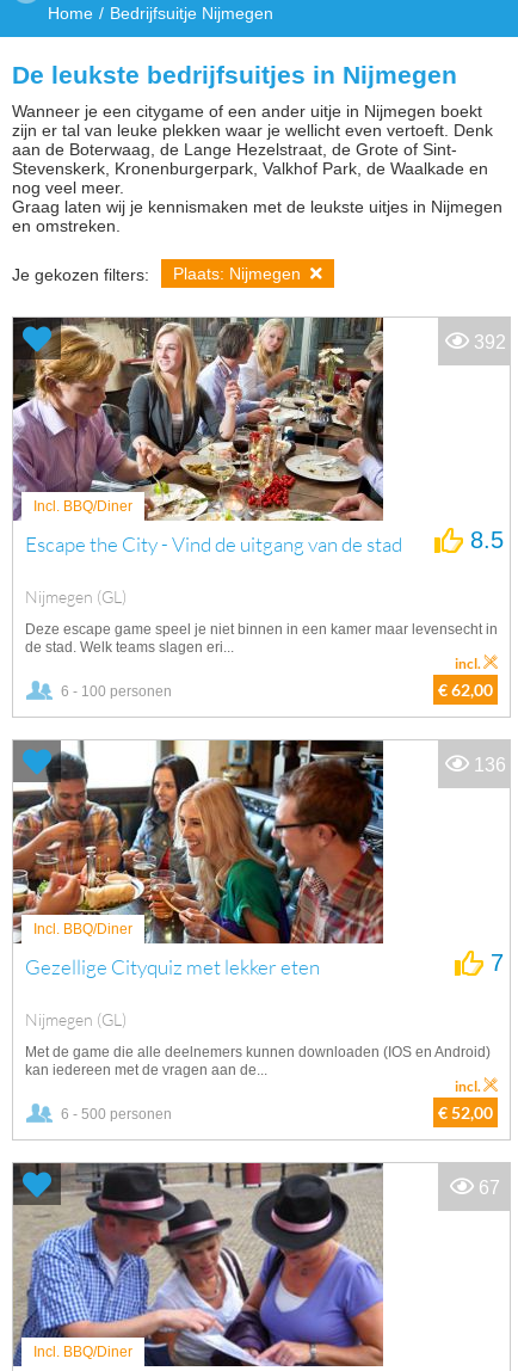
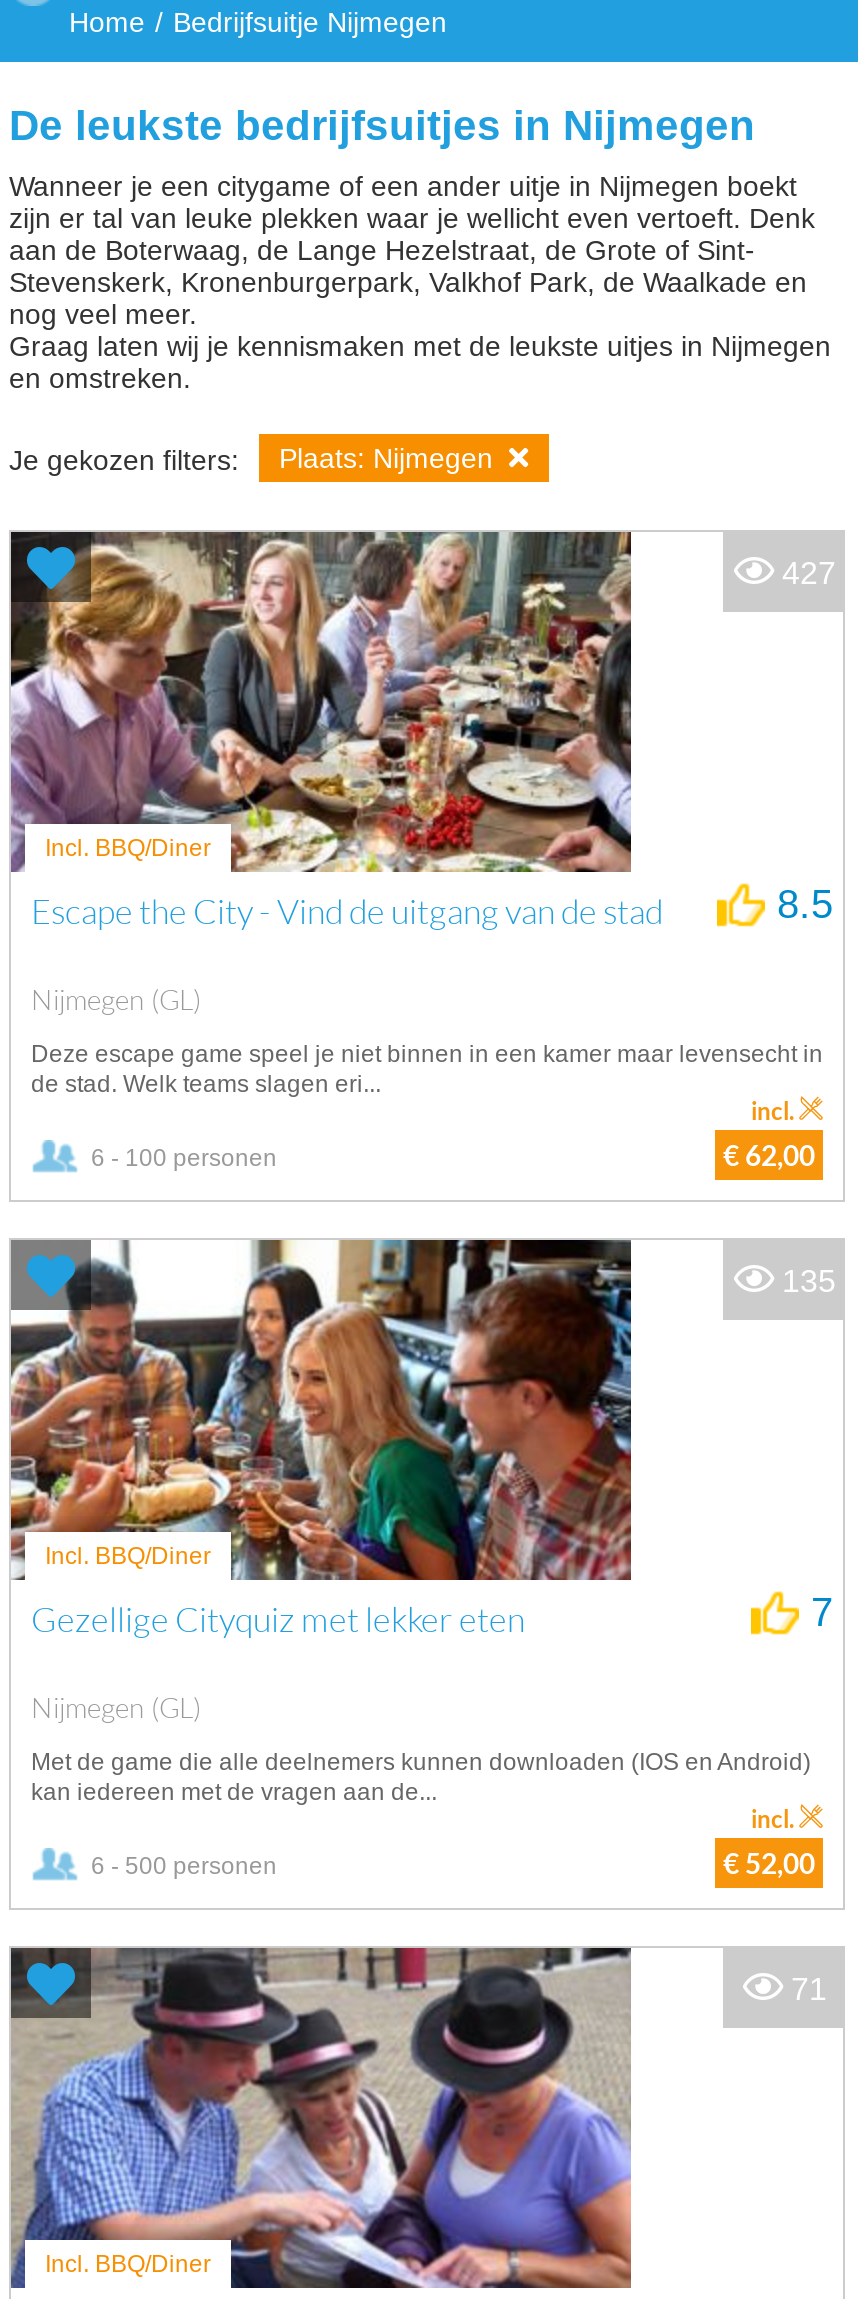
[473,332,505,352] 392 -> [782,556,836,590] 427
[473,755,505,775] 136 -> [782,1264,836,1298] 135
[479,1178,500,1198] 67 -> [791,1972,827,2006] 71

